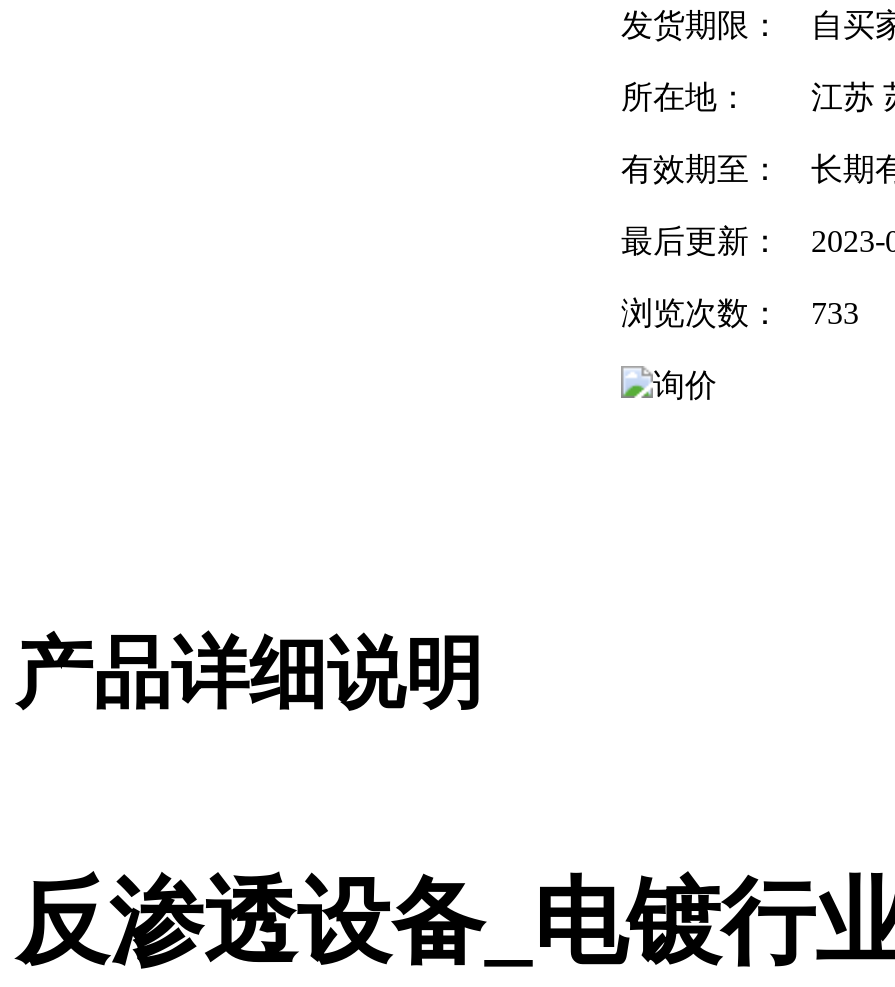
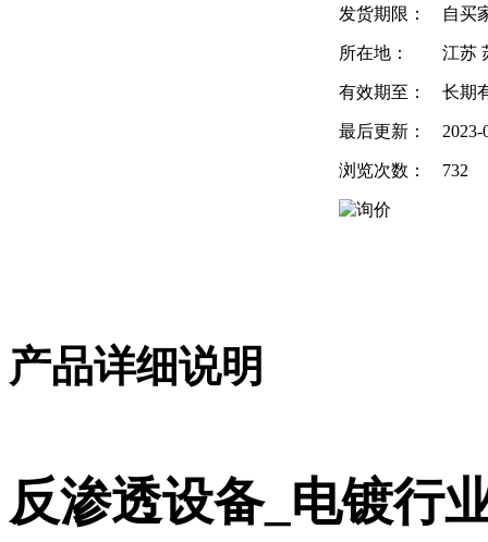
[621,295,859,329] 浏览次数： 733 -> [339,161,468,179] 浏览次数： 732

